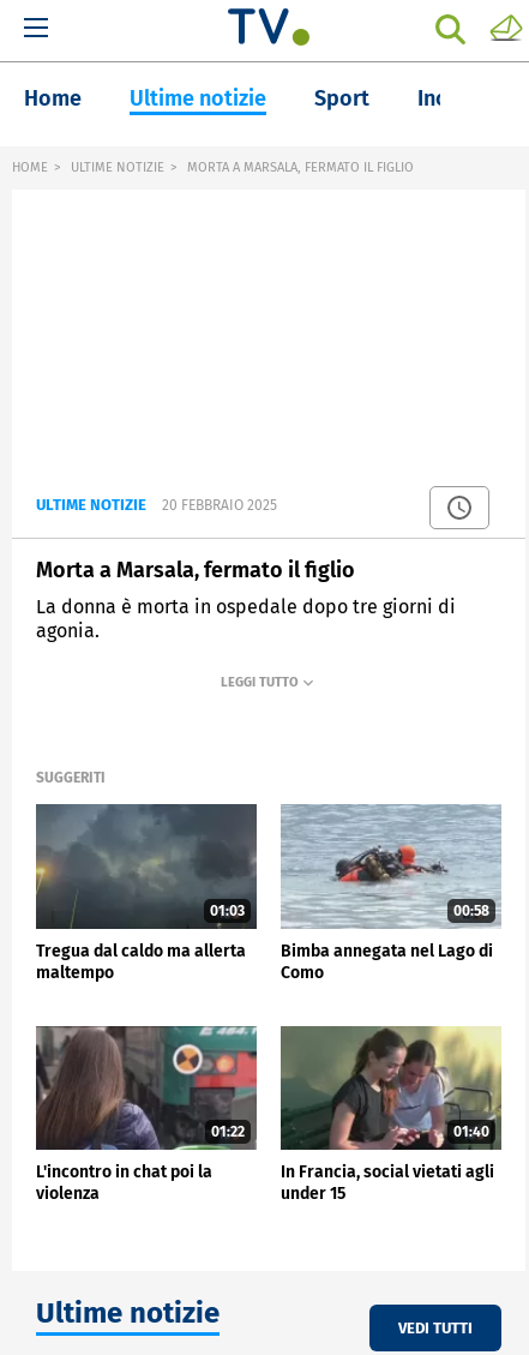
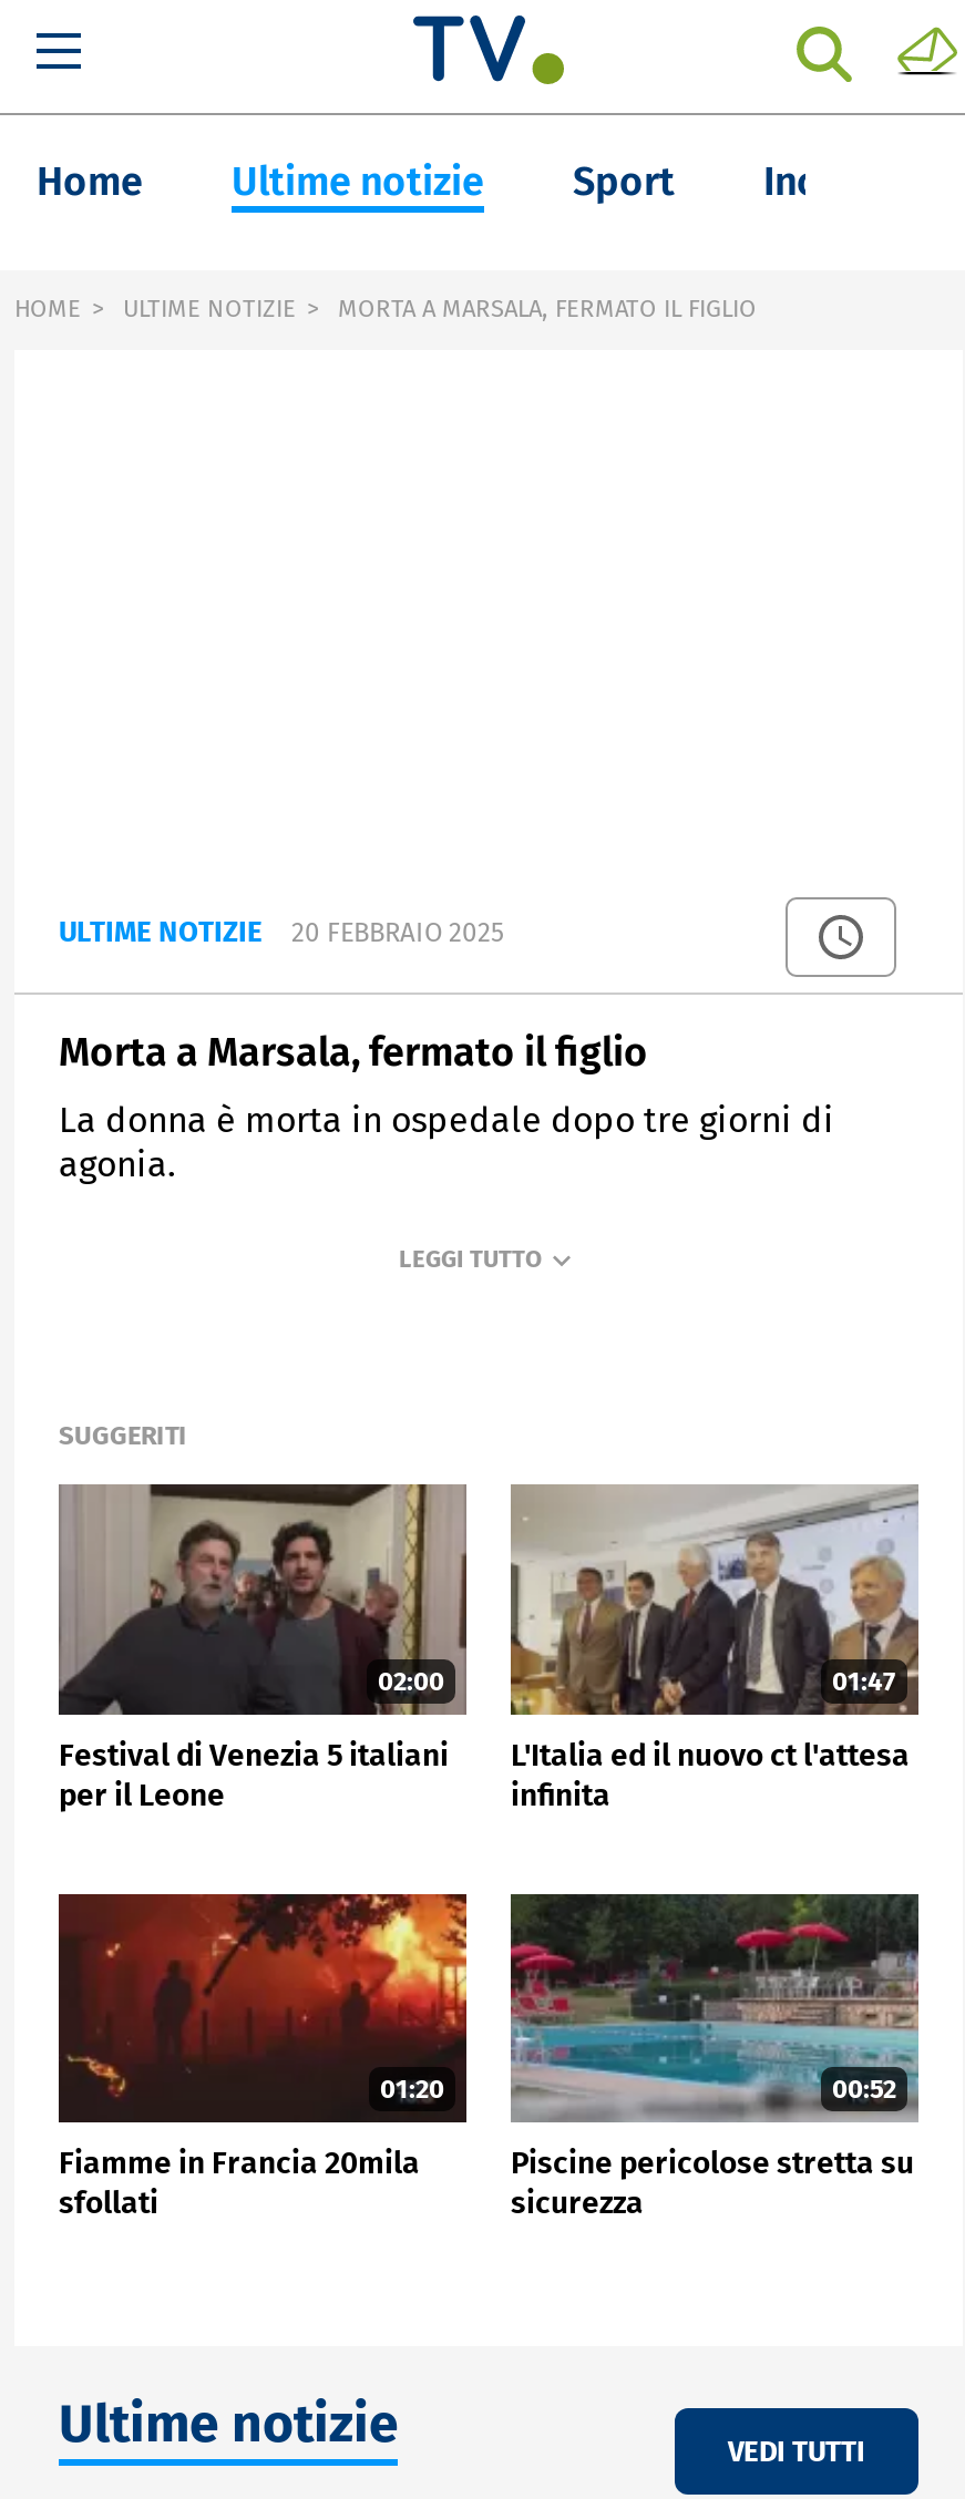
[36,803,258,930] [image] | 01:03 -> [59,1482,466,1717] [image] | 02:00
[281,804,501,929] [image] | 00:58 -> [509,1484,918,1717] [image] | 01:47
[36,941,246,983] Tregua dal caldo ma allerta | maltempo -> [59,1736,449,1814] Festival di Venezia 5 italiani | per il Leone
[281,941,493,983] Bimba annegata nel Lago di | Como -> [511,1736,910,1814] L'Italia ed il nuovo ct l'attesa | infinita
[36,1025,258,1151] [image] | 01:22 -> [59,1892,469,2125] [image] | 01:20
[279,1025,503,1150] [image] | 01:40 -> [509,1892,921,2122] [image] | 00:52
[36,1162,212,1204] L'incontro in chat poi la | violenza -> [59,2145,420,2223] Fiamme in Francia 20mila | sfollati
[281,1162,494,1204] In Francia, social vietati agli | under 15 -> [511,2145,914,2223] Piscine pericolose stretta su | sicurezza

